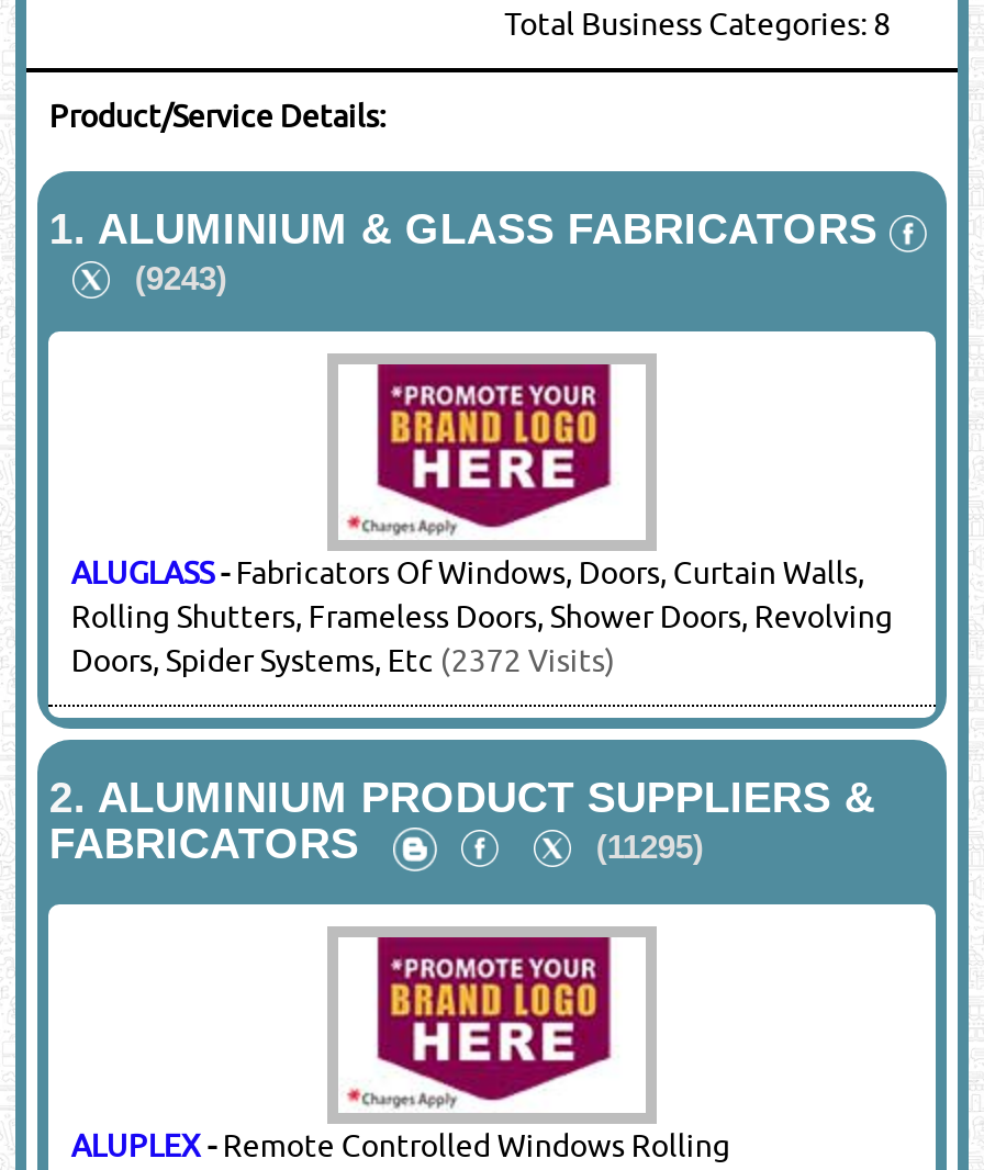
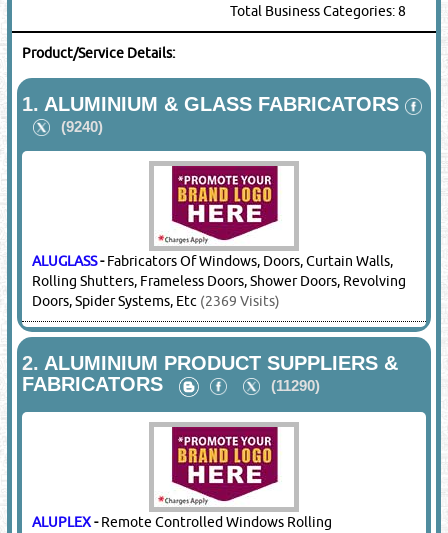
[135,258,227,296] (9243) -> [61,118,103,135] (9240)
[71,643,616,678] Doors, Spider Systems, Etc (2372 Visits) -> [32,293,280,309] Doors, Spider Systems, Etc (2369 Visits)
[596,827,704,864] (11295) -> [271,377,320,394] (11290)

